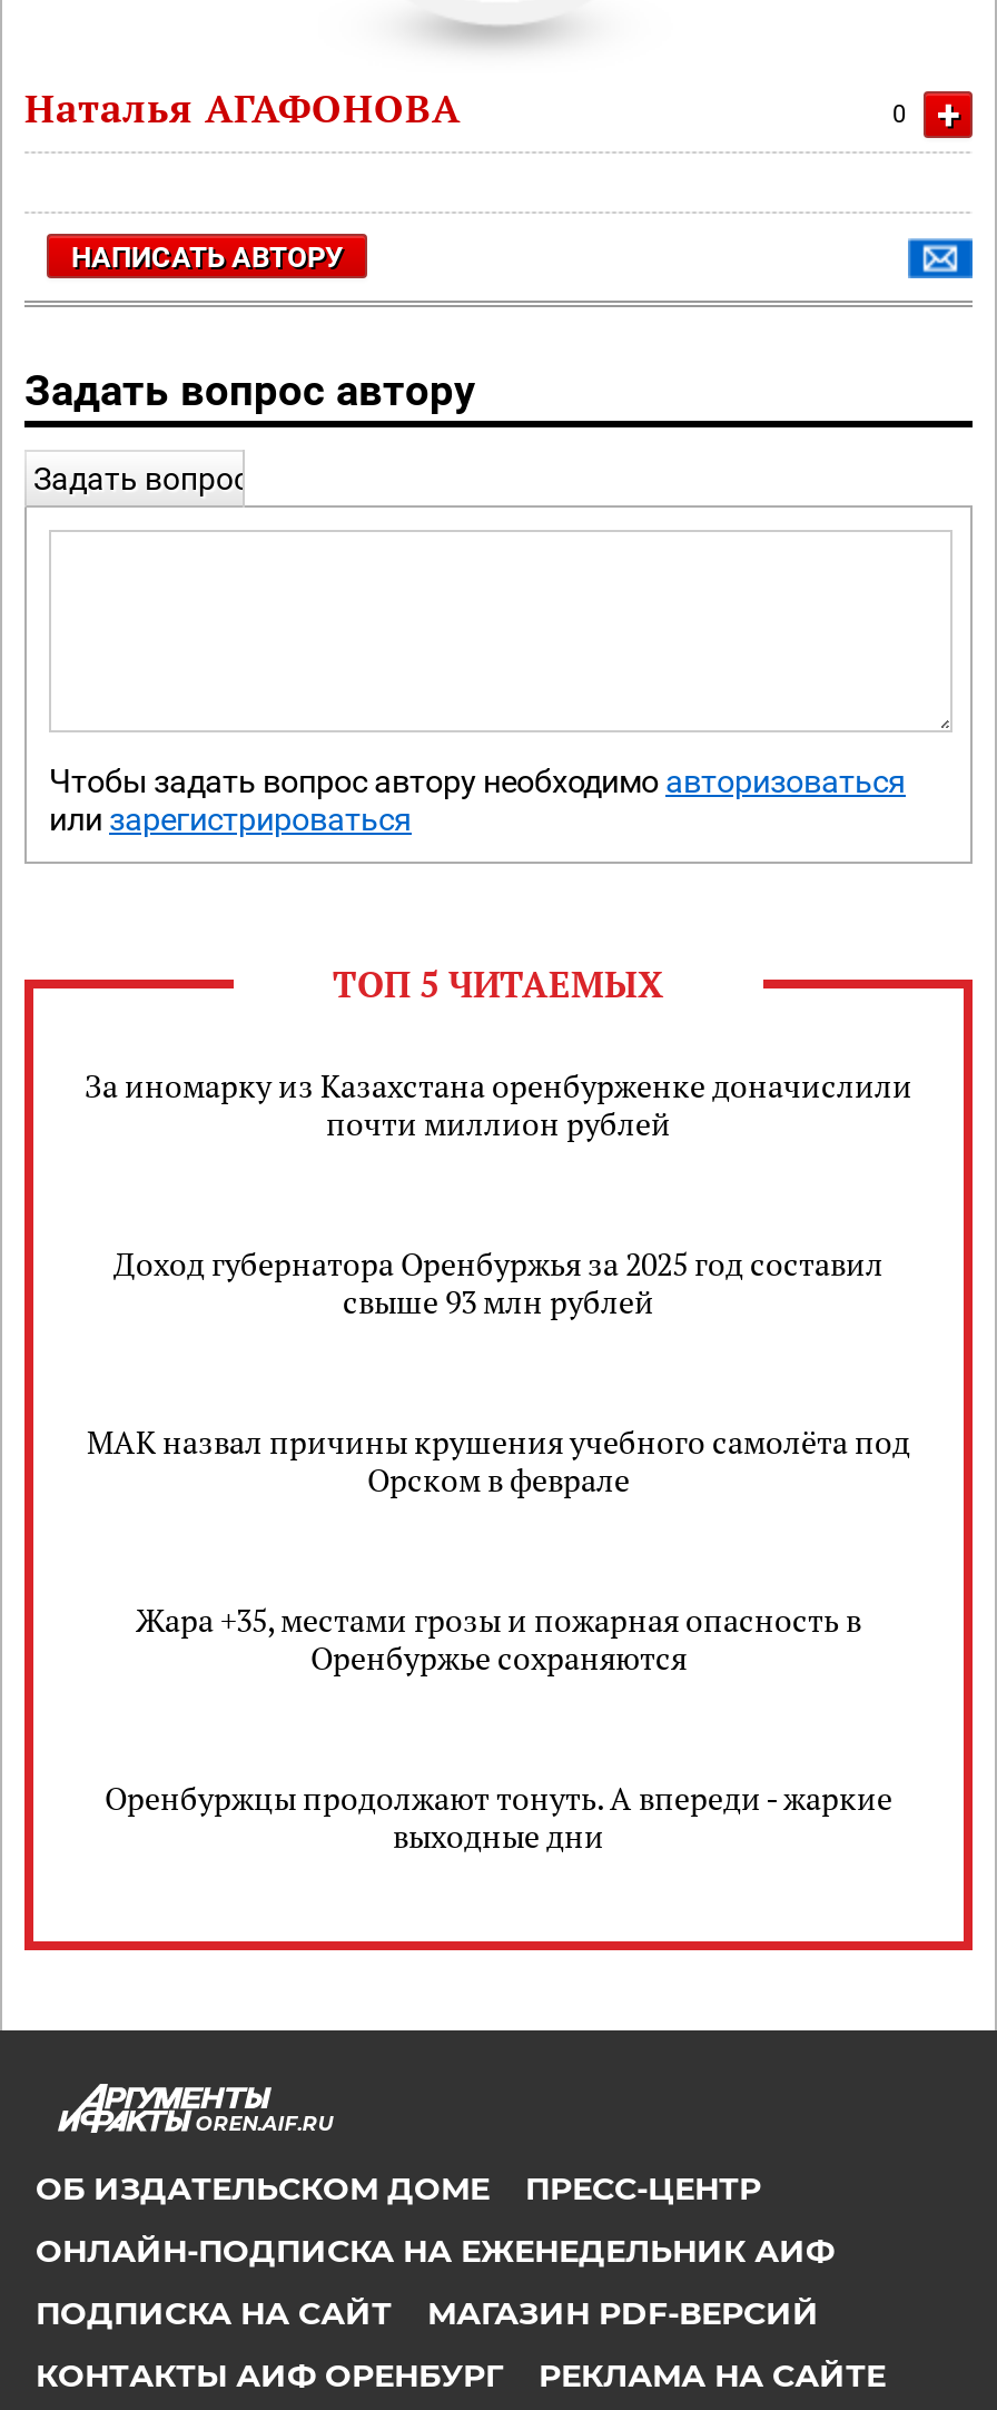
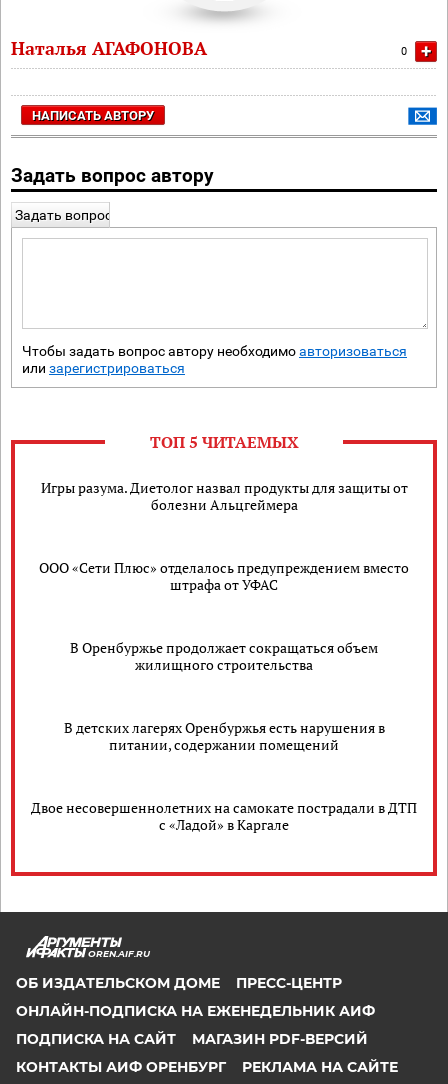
[85,1064,912,1144] За иномарку из Казахстана оренбурженке доначислили | почти миллион рублей -> [40,478,407,514] Игры разума. Диетолог назвал продукты для защиты от | болезни Альцгеймера
[113,1242,884,1322] Доход губернатора Оренбуржья за 2025 год составил | свыше 93 млн рублей -> [39,558,409,594] ООО «Сети Плюс» отделалось предупреждением вместо | штрафа от УФАС
[87,1420,910,1501] МАК назвал причины крушения учебного самолёта под | Орском в феврале -> [70,638,378,674] В Оренбуржье продолжает сокращаться объем | жилищного строительства
[136,1599,861,1679] Жара +35, местами грозы и пожарная опасность в | Оренбуржье сохраняются -> [63,718,384,754] В детских лагерях Оренбуржья есть нарушения в | питании, содержании помещений
[105,1777,892,1857] Оренбуржцы продолжают тонуть. А впереди - жаркие | выходные дни -> [31,798,417,834] Двое несовершеннолетних на самокате пострадали в ДТП | с «Ладой» в Каргале

